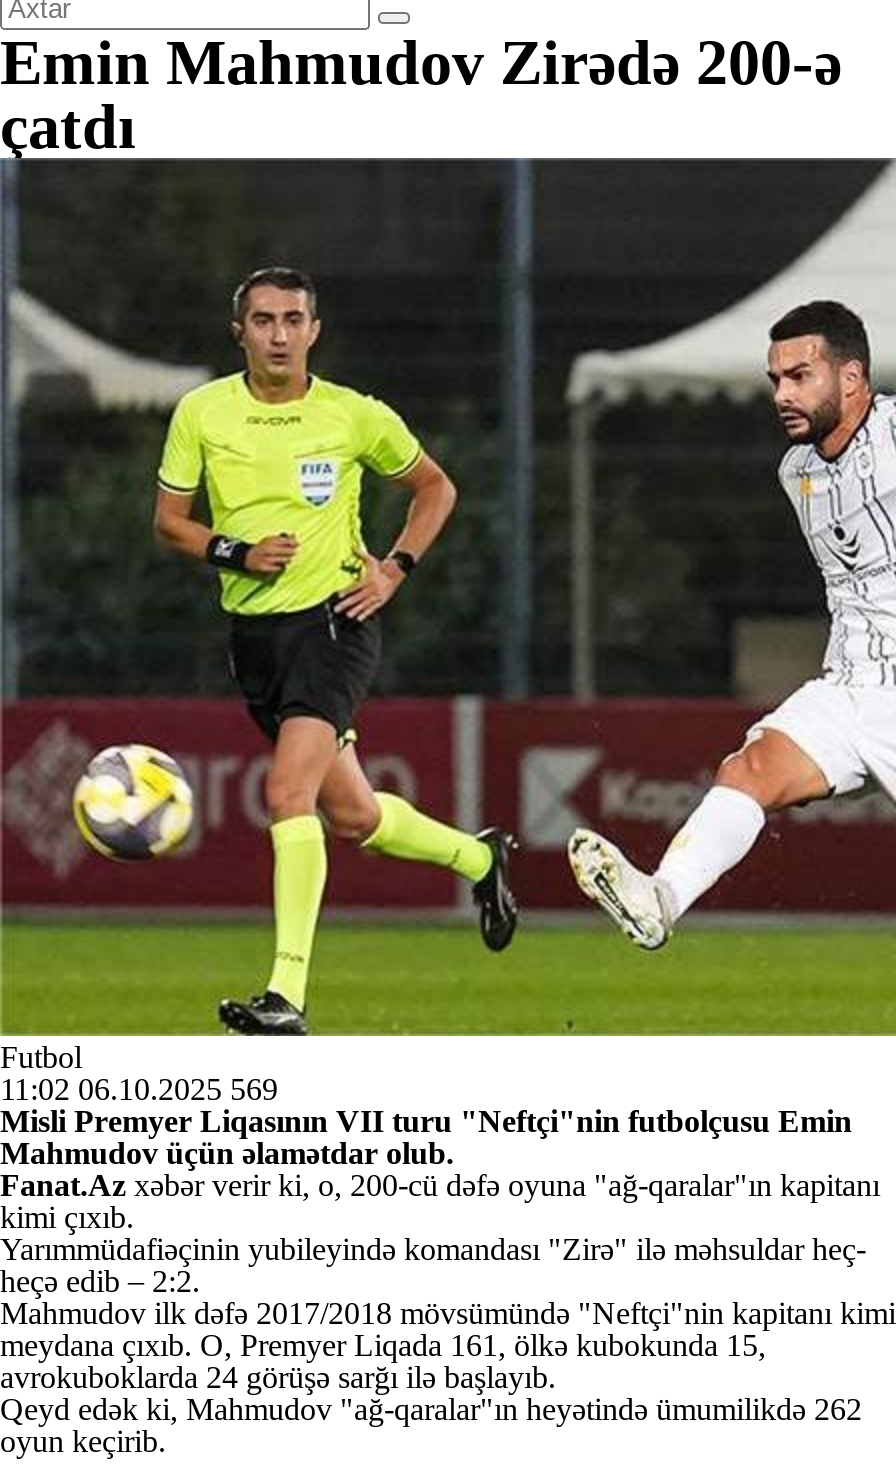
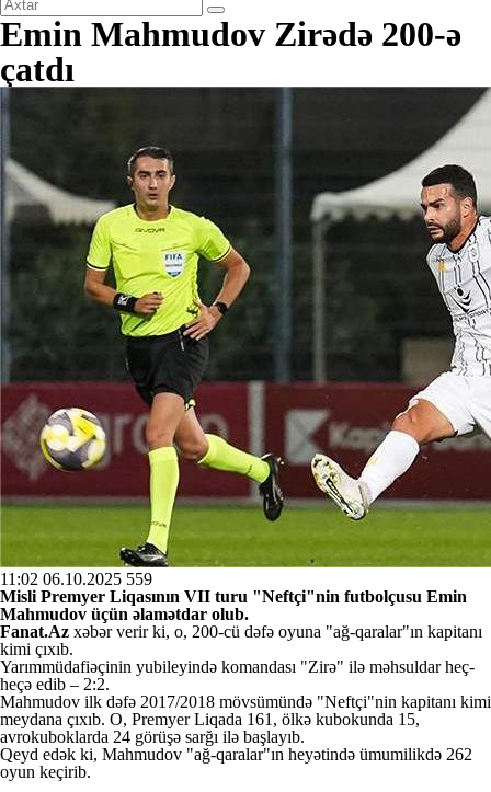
[0,1040,278,1106] Futbol | 11:02 06.10.2025 569 -> [0,570,152,588] 11:02 06.10.2025 559

